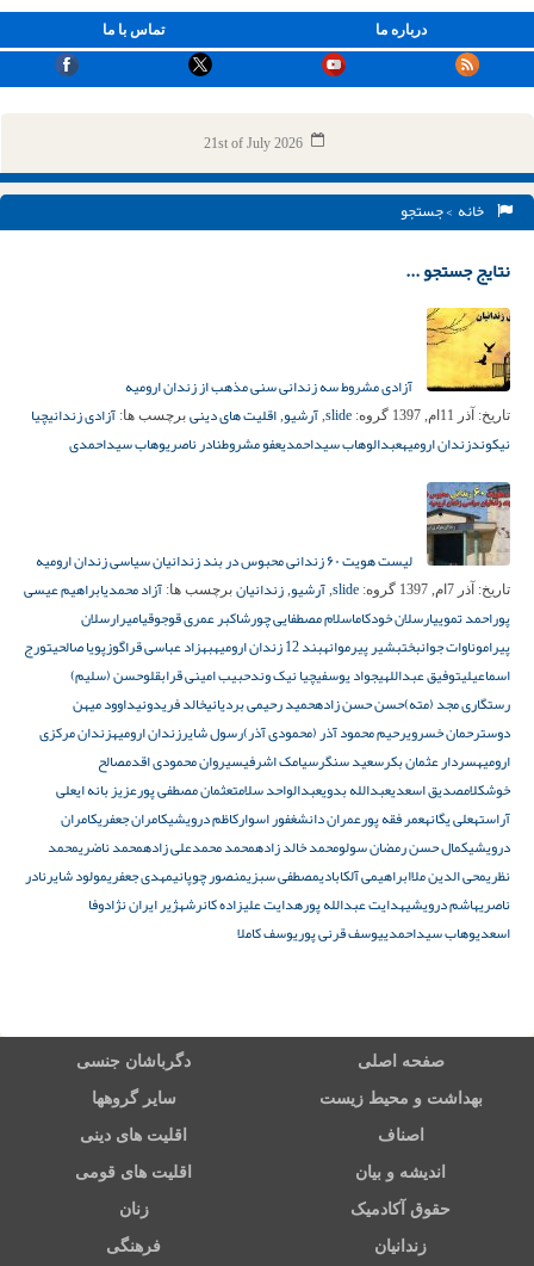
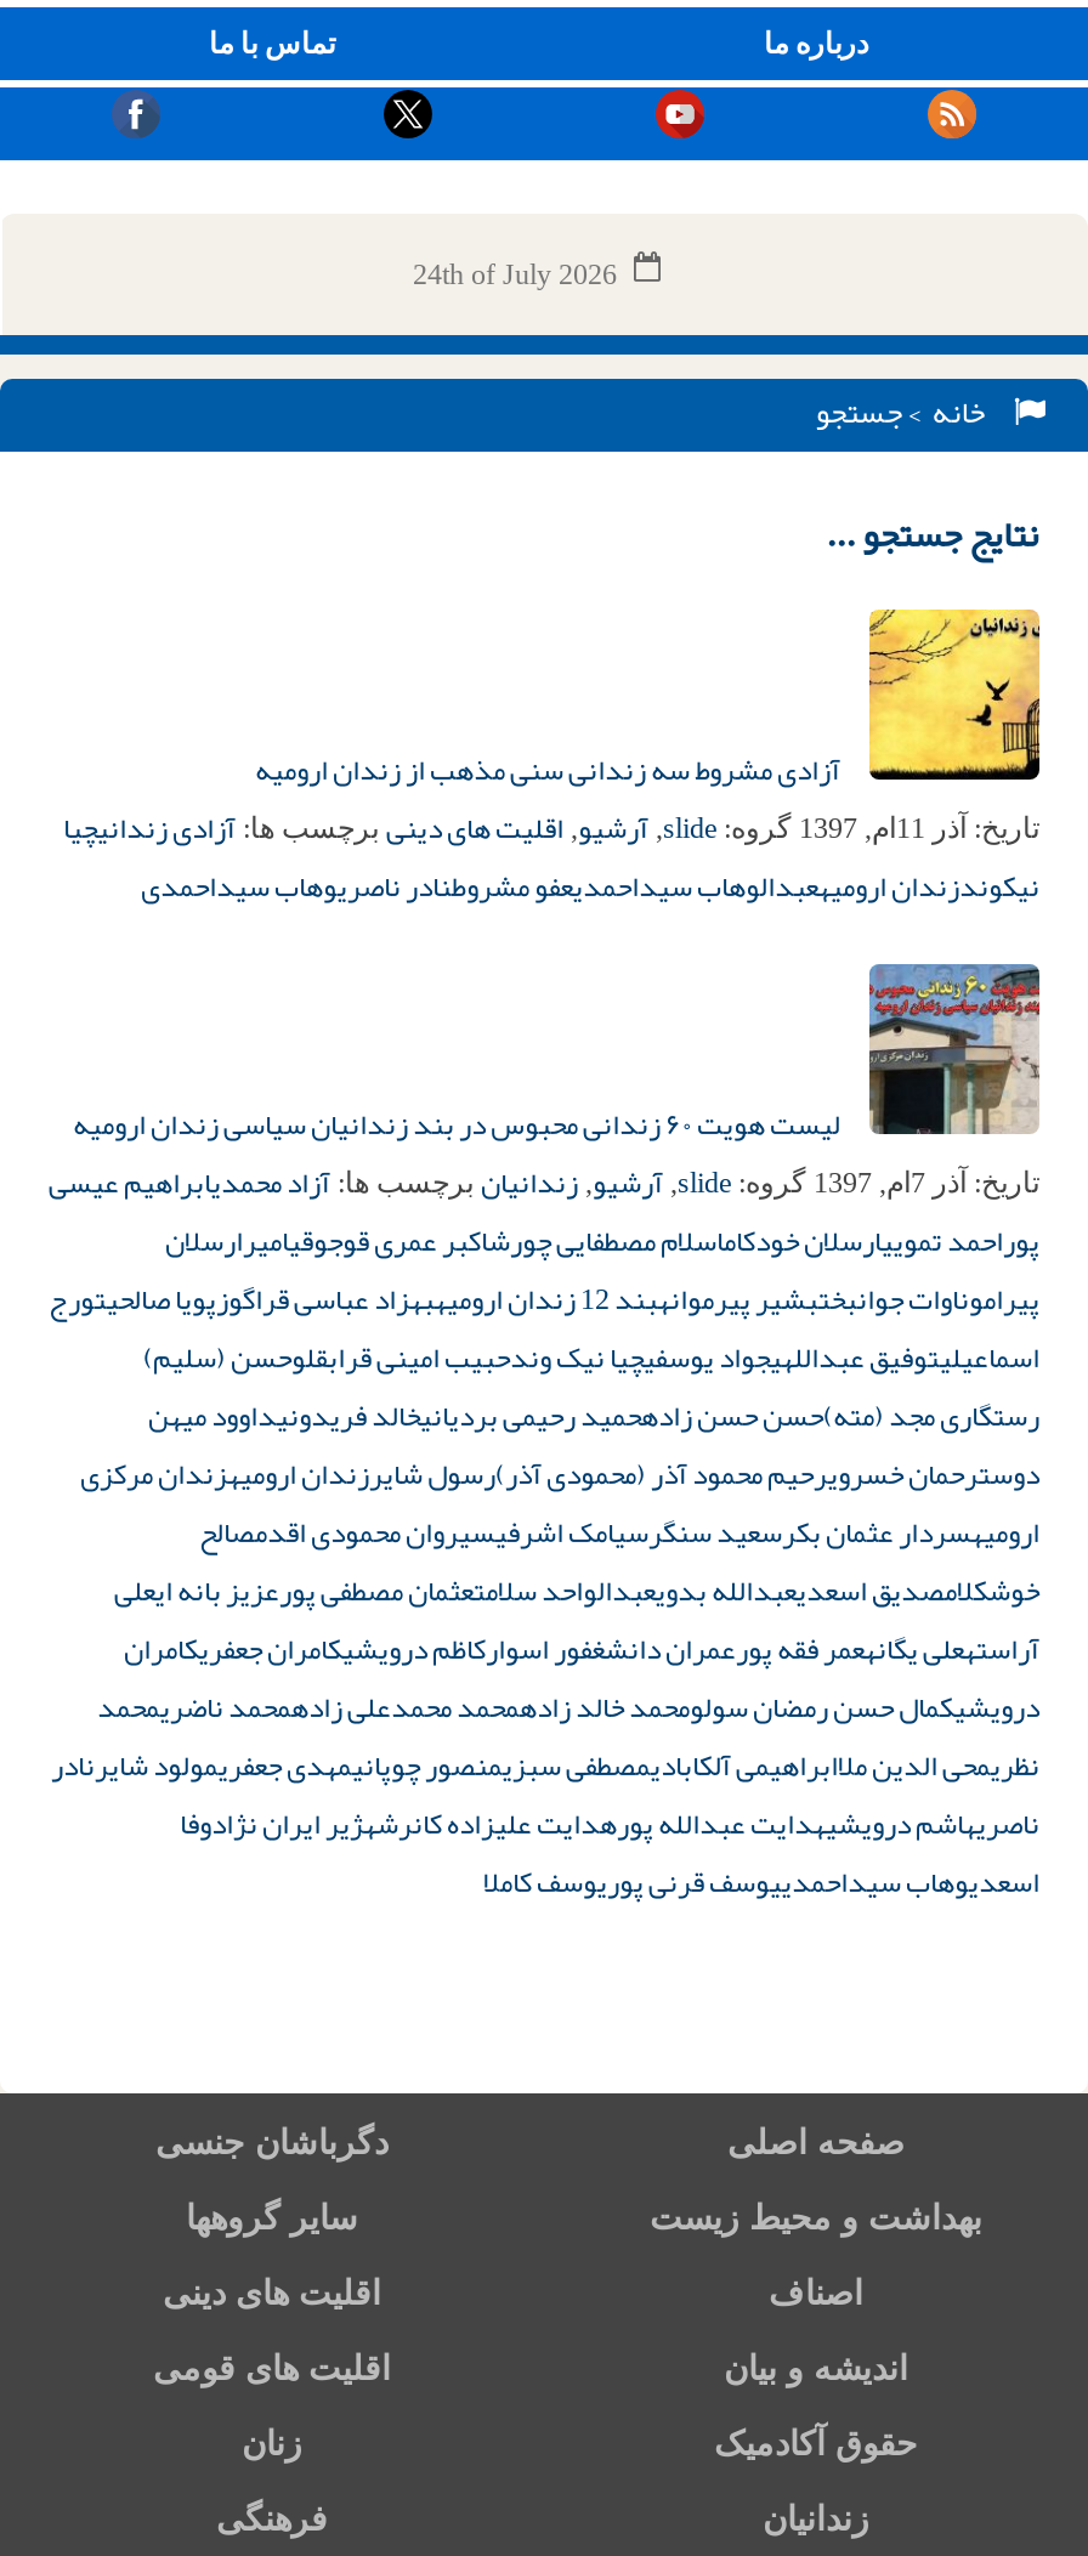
[203,135,302,152] 21st of July 2026 -> [413,257,617,291] 24th of July 2026

